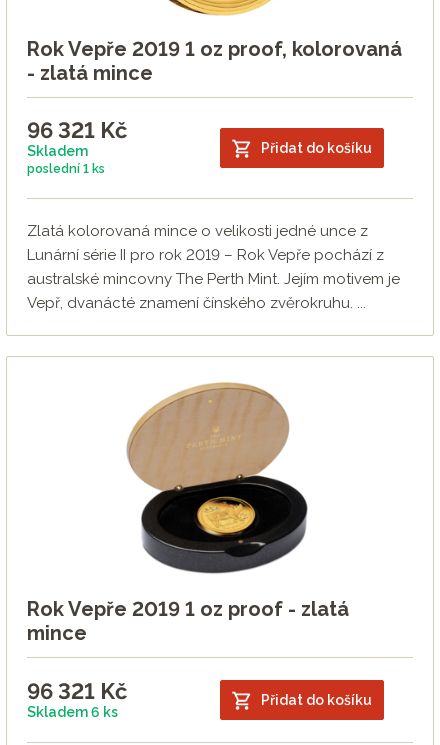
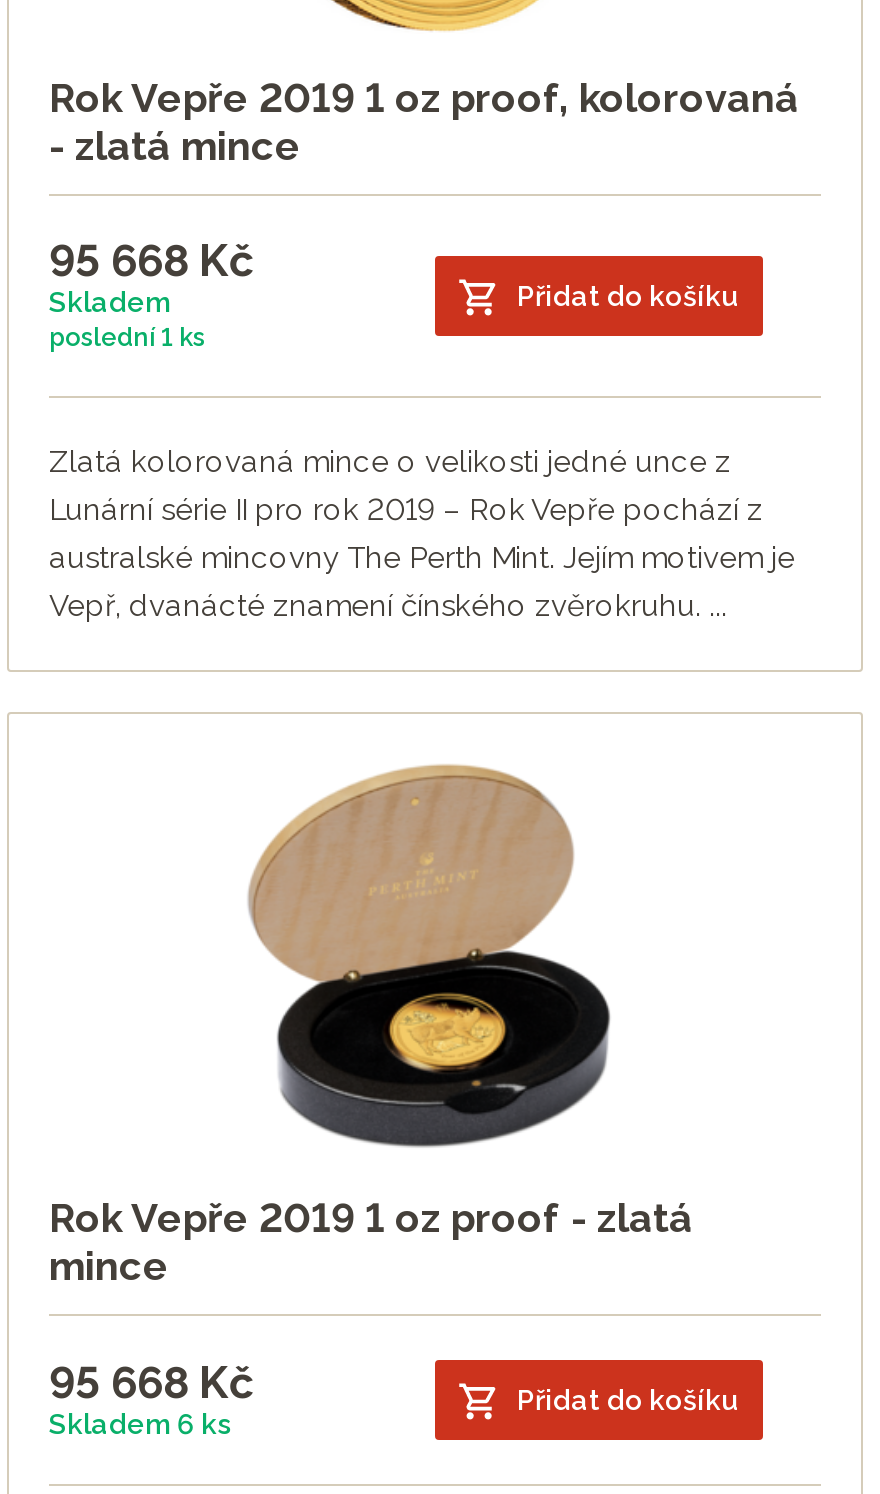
[27,117,127,143] 96 321 Kč -> [49,235,253,287] 95 668 Kč
[27,678,127,704] 96 321 Kč -> [49,1357,253,1409] 95 668 Kč

